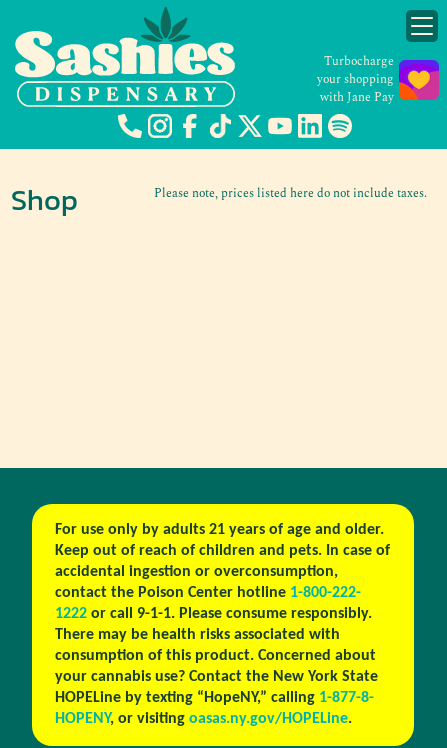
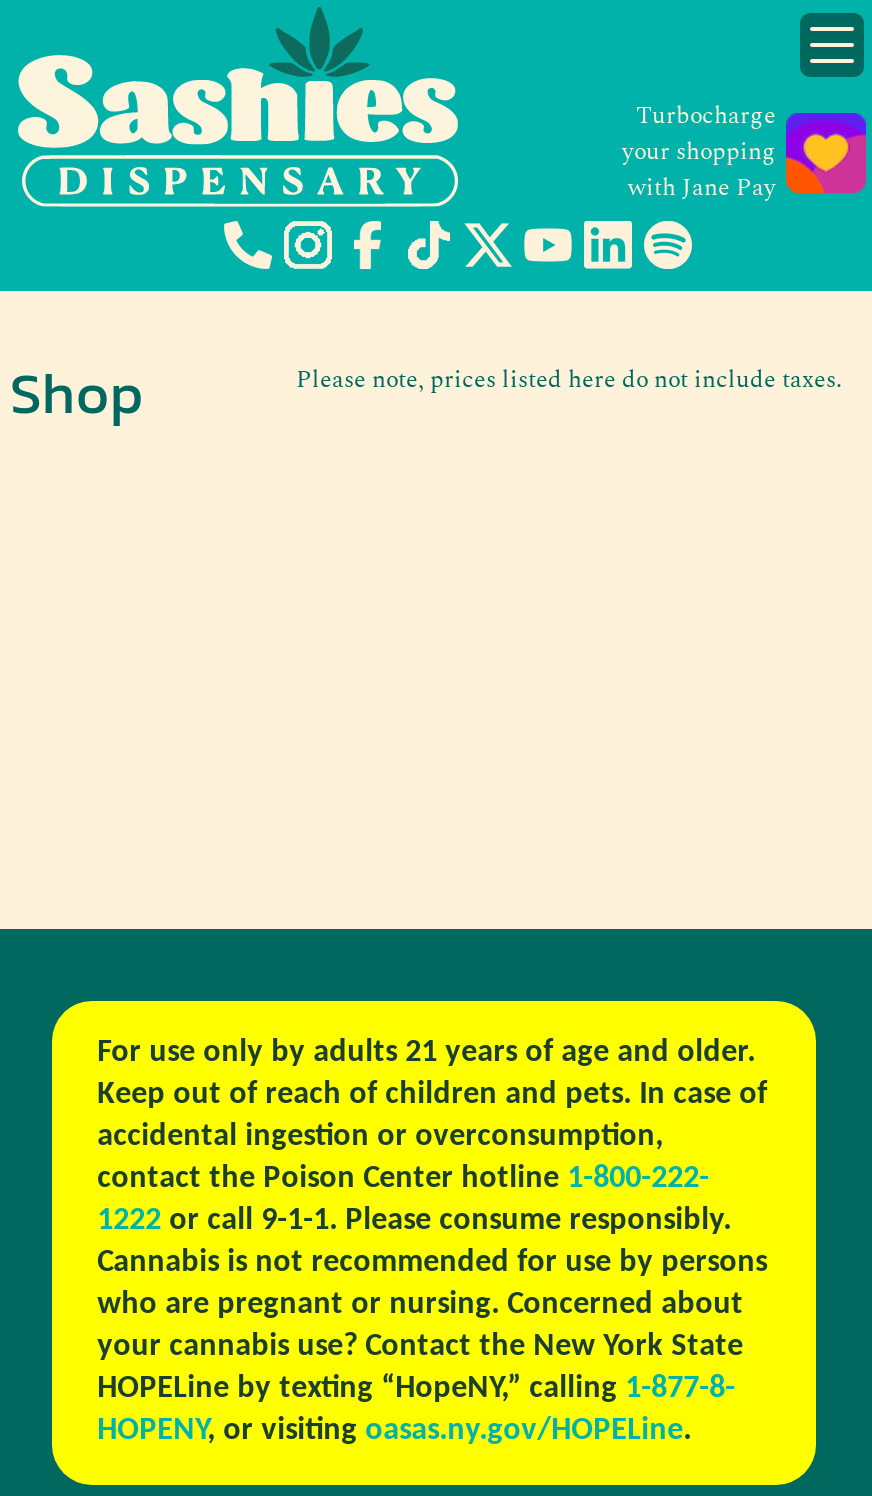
[55,627,376,664] There may be health risks associated with | consumption of this product. Concerned about -> [97,1248,767,1322] Cannabis is not recommended for use by persons | who are pregnant or nursing. Concerned about

